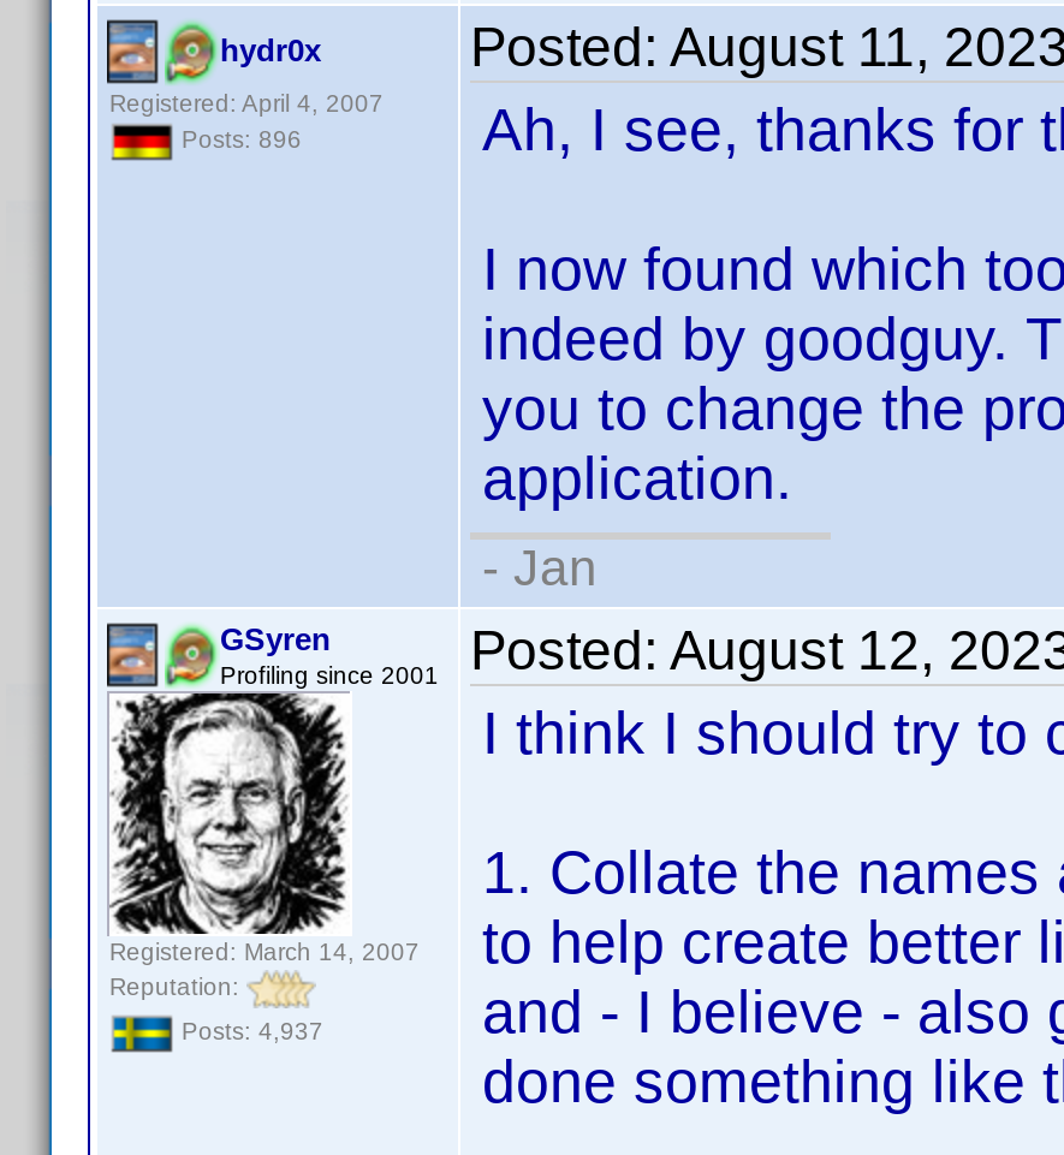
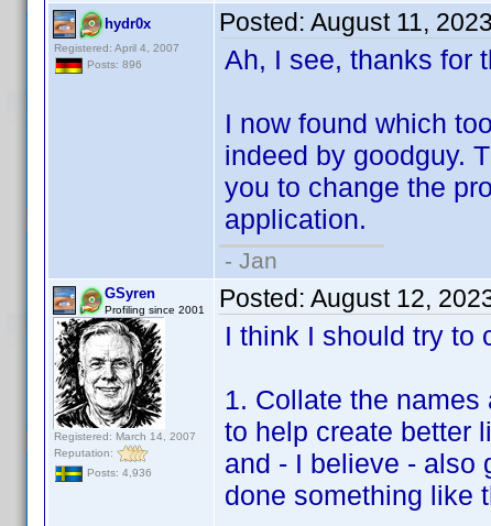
[174,1018,323,1045] Posts: 4,937 -> [84,467,152,479] Posts: 4,936

